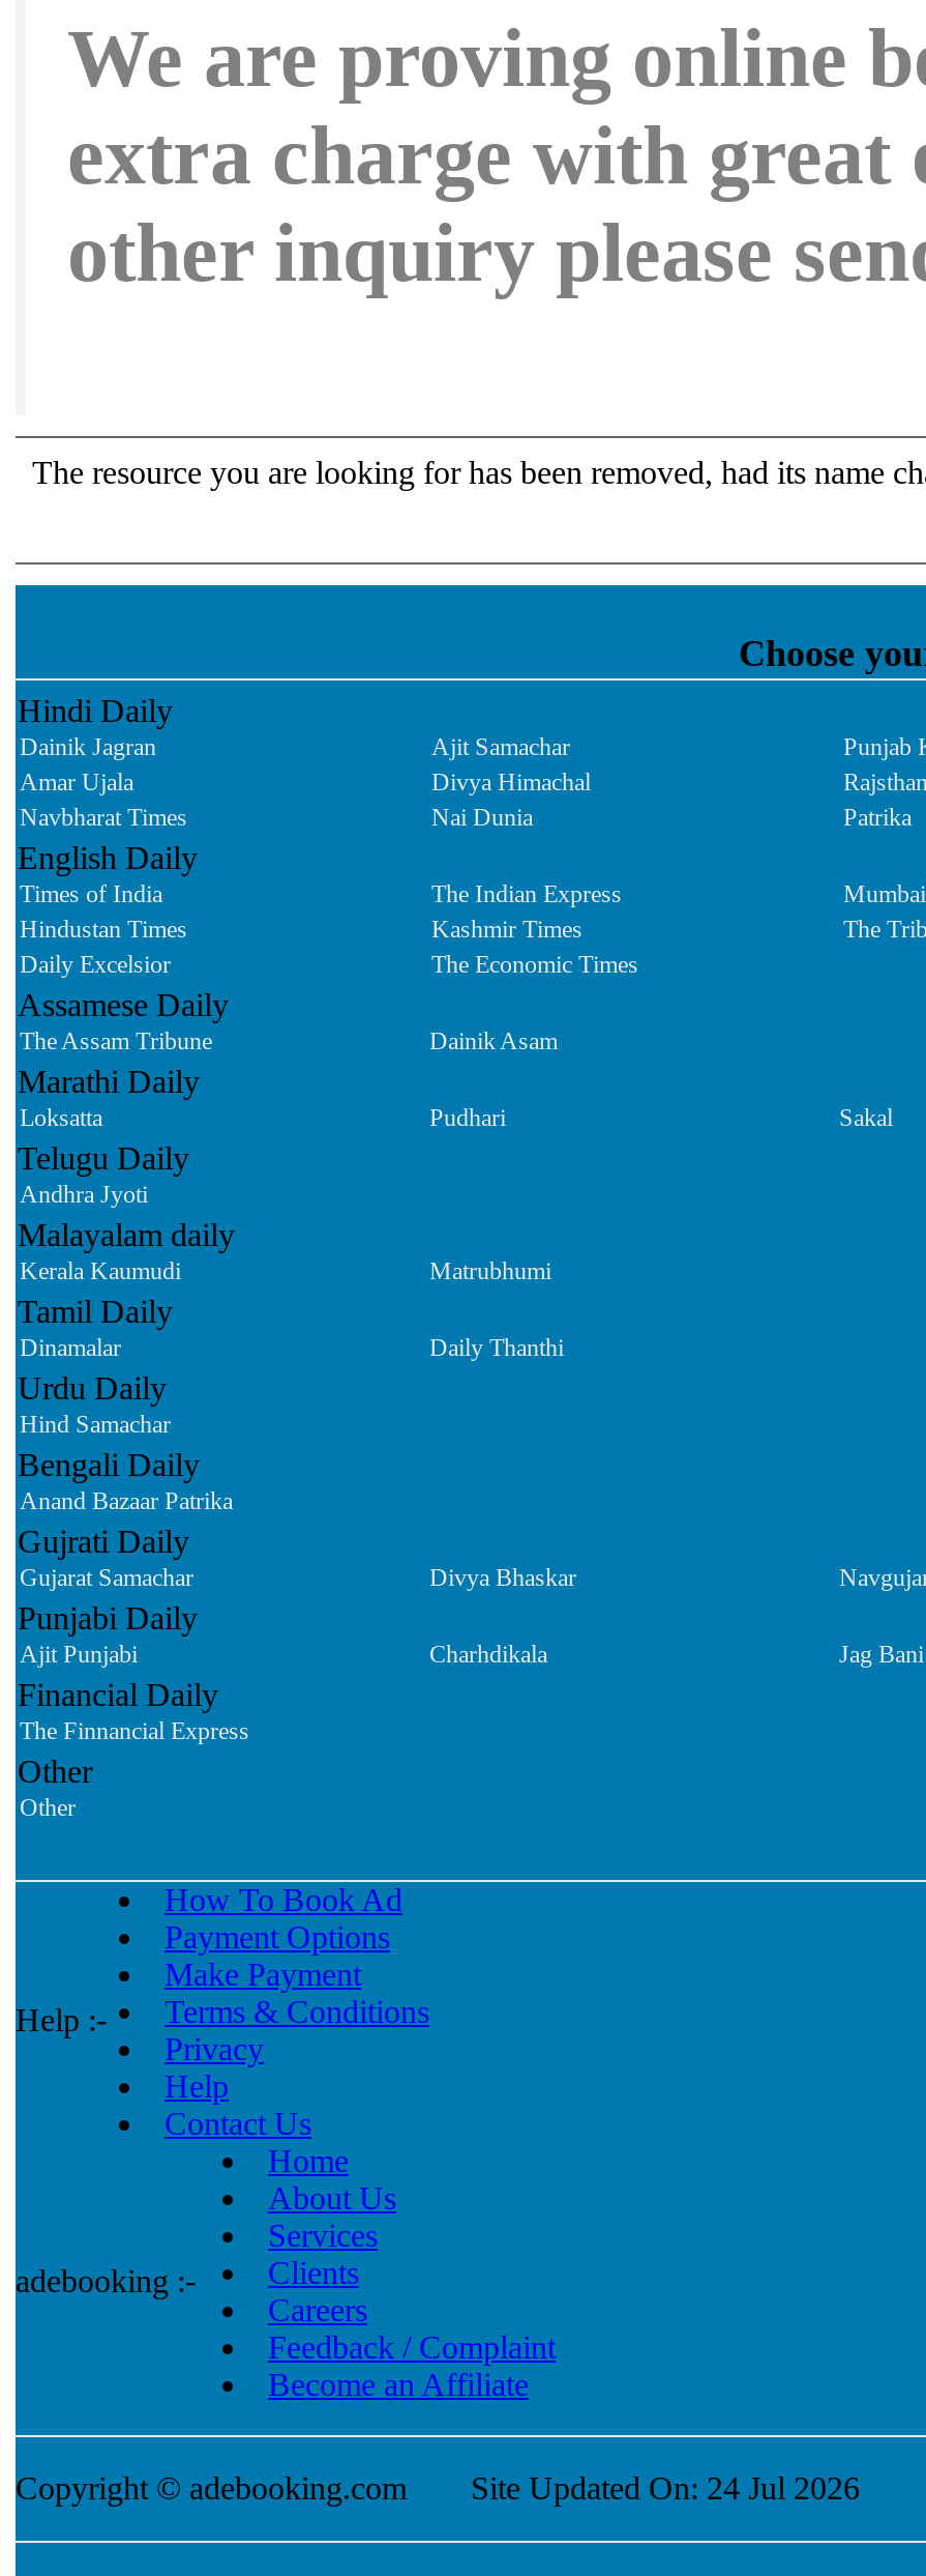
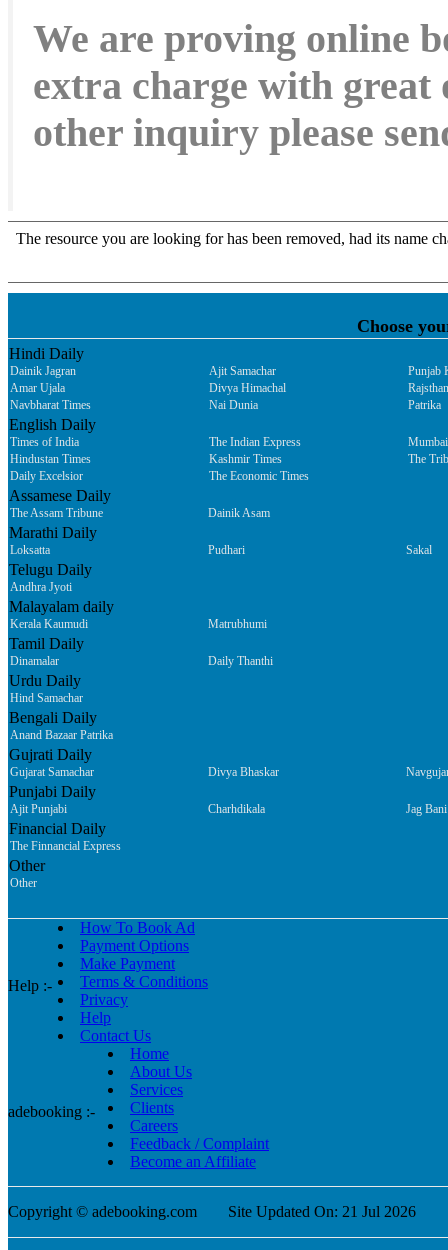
[471,2470,860,2506] Site Updated On: 24 Jul 2026 -> [228,1203,416,1220] Site Updated On: 21 Jul 2026

